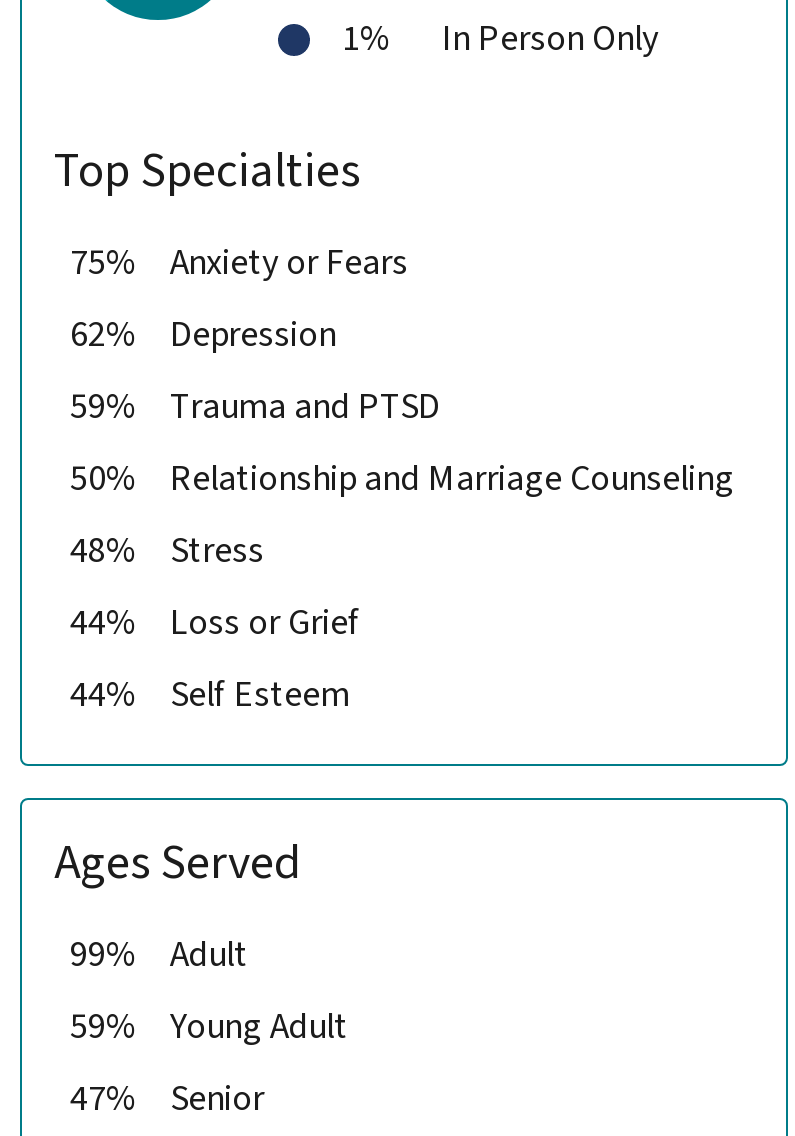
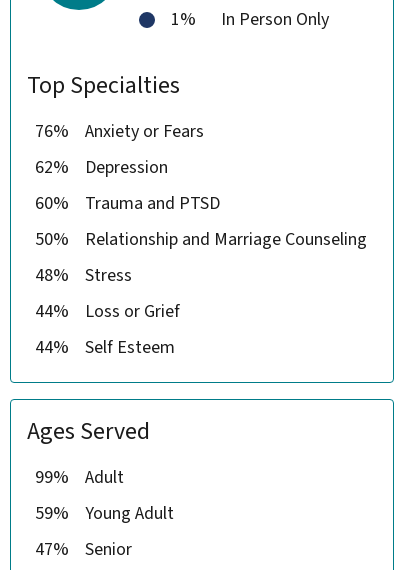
[70,238,408,288] 75% Anxiety or Fears -> [35,119,204,144] 76% Anxiety or Fears
[70,382,440,432] 59% Trauma and PTSD -> [35,191,220,216] 60% Trauma and PTSD

